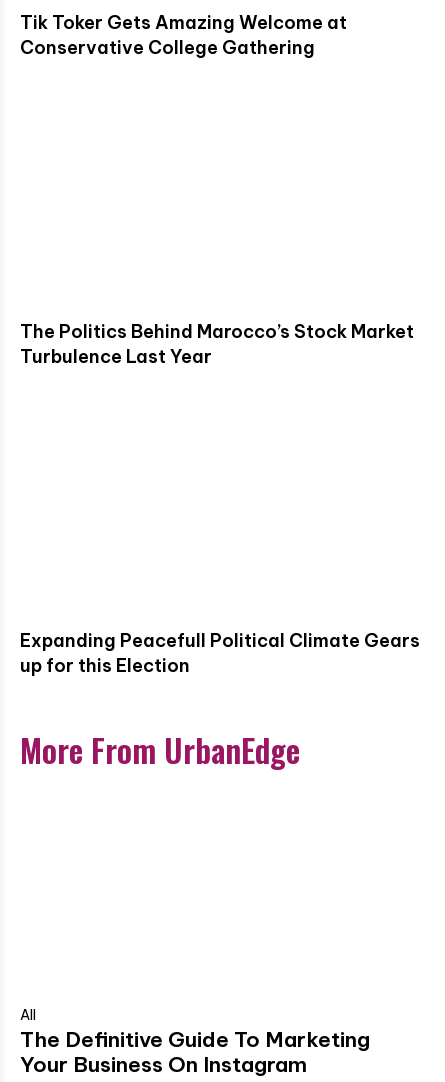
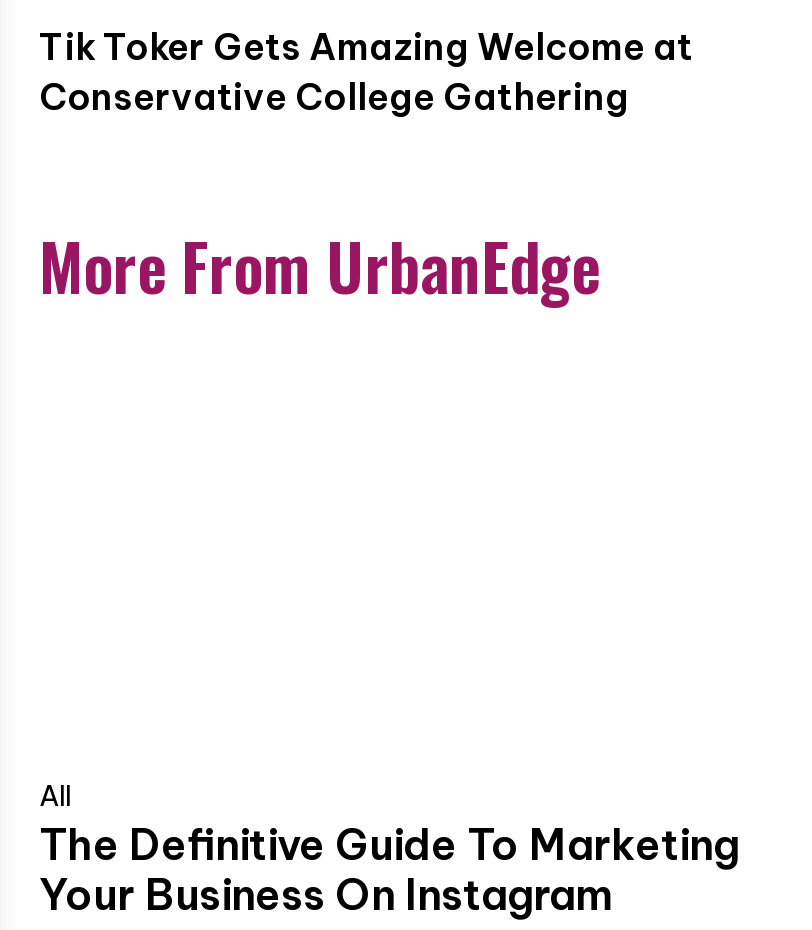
[20,320,414,368] The Politics Behind Marocco’s Stock Market | Turbulence Last Year -> none
[20,629,420,677] Expanding Peacefull Political Climate Gears | up for this Election -> none

